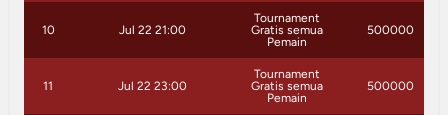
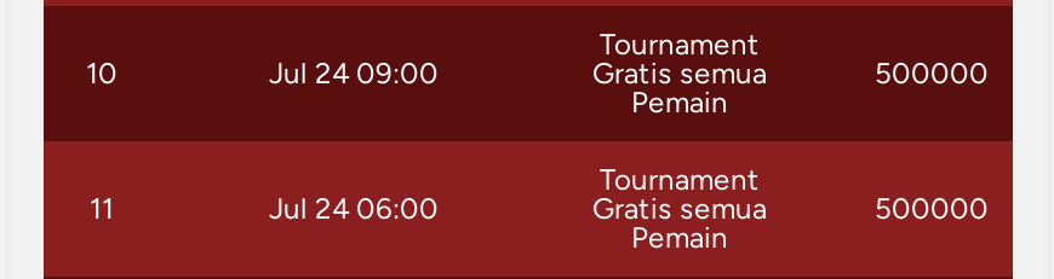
[118,23,185,37] Jul 22 21:00 -> [269,57,439,91] Jul 24 09:00
[117,79,186,93] Jul 22 23:00 -> [269,192,439,226] Jul 24 06:00

